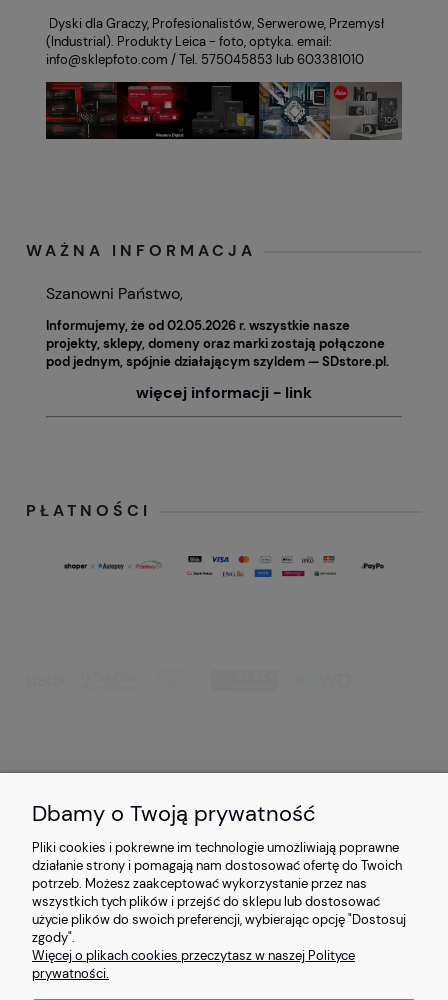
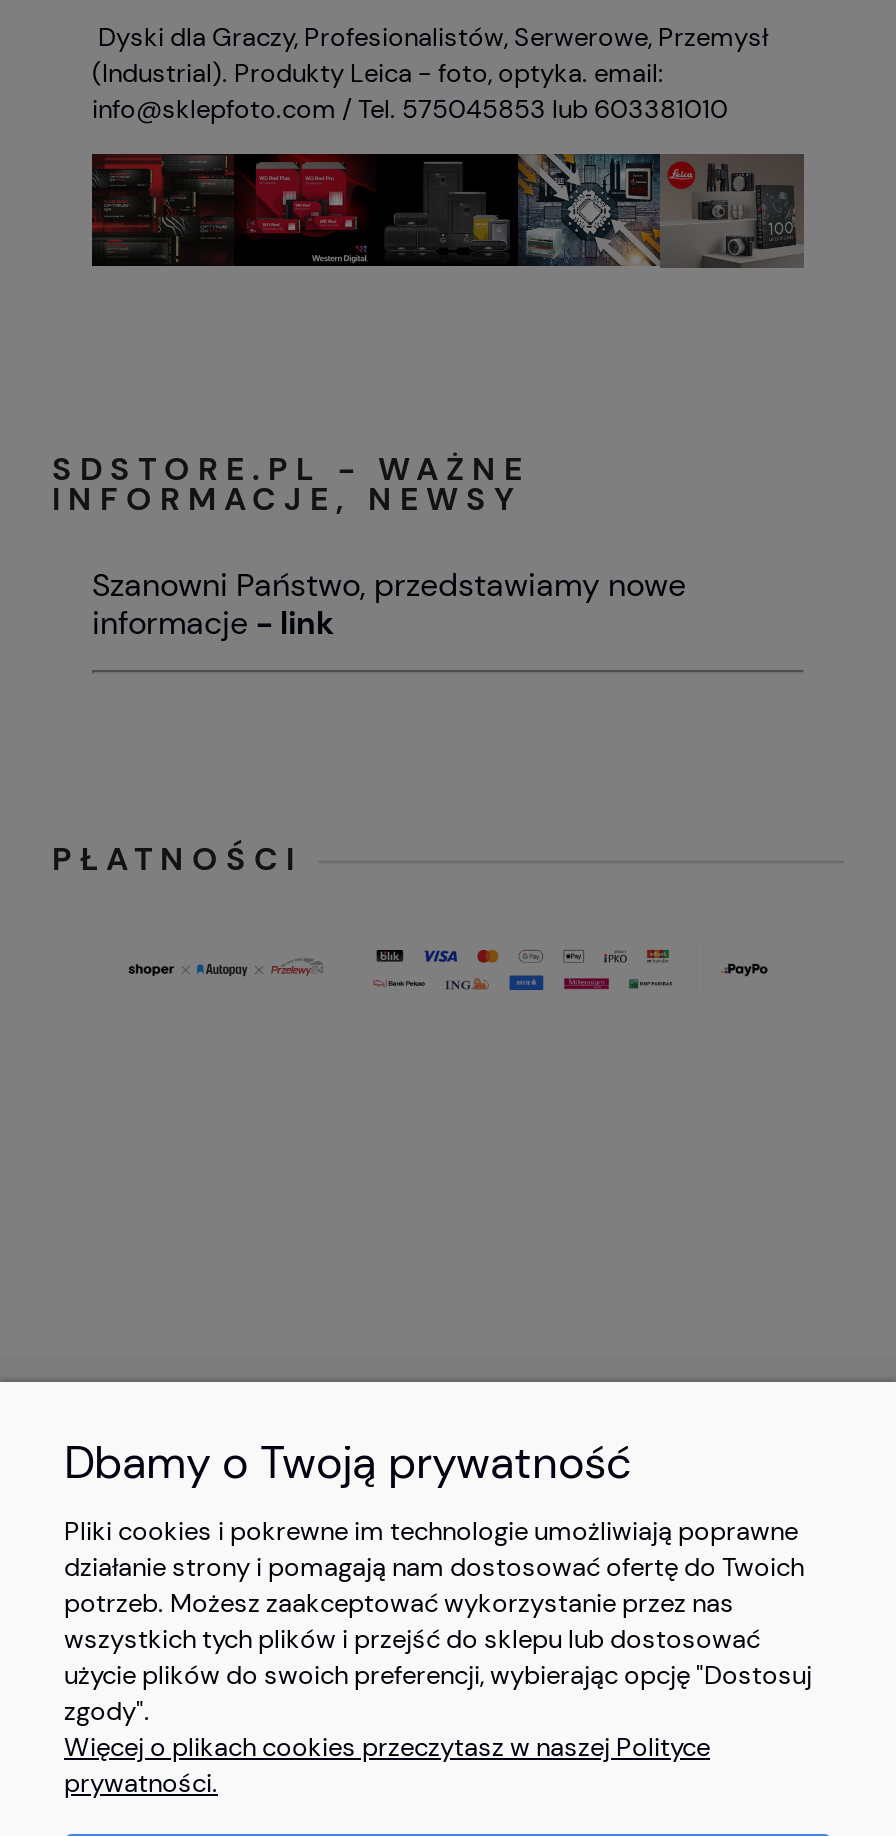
[26,240,389,403] WAŻNA INFORMACJA | Szanowni Państwo, | Informujemy, że od 02.05.2026 r. wszystkie nasze | projekty, sklepy, domeny oraz marki zostają połączone | pod jednym, spójnie działającym szyldem — SDstore.pl. | więcej informacji - link -> [52,447,686,643] SDSTORE.PL - WAŻNE | INFORMACJE, NEWSY | Szanowni Państwo, przedstawiamy nowe | informacje - link

